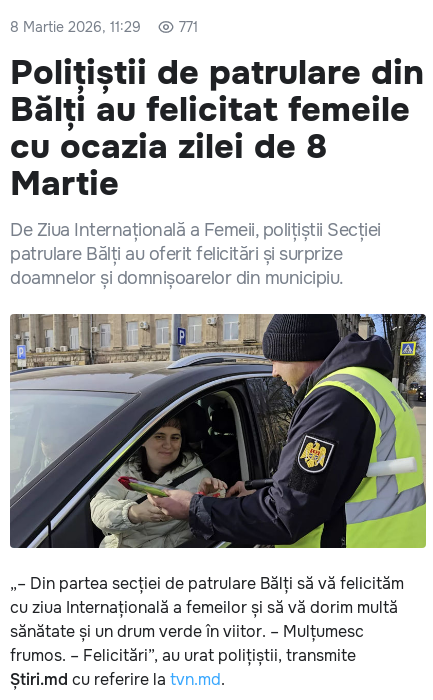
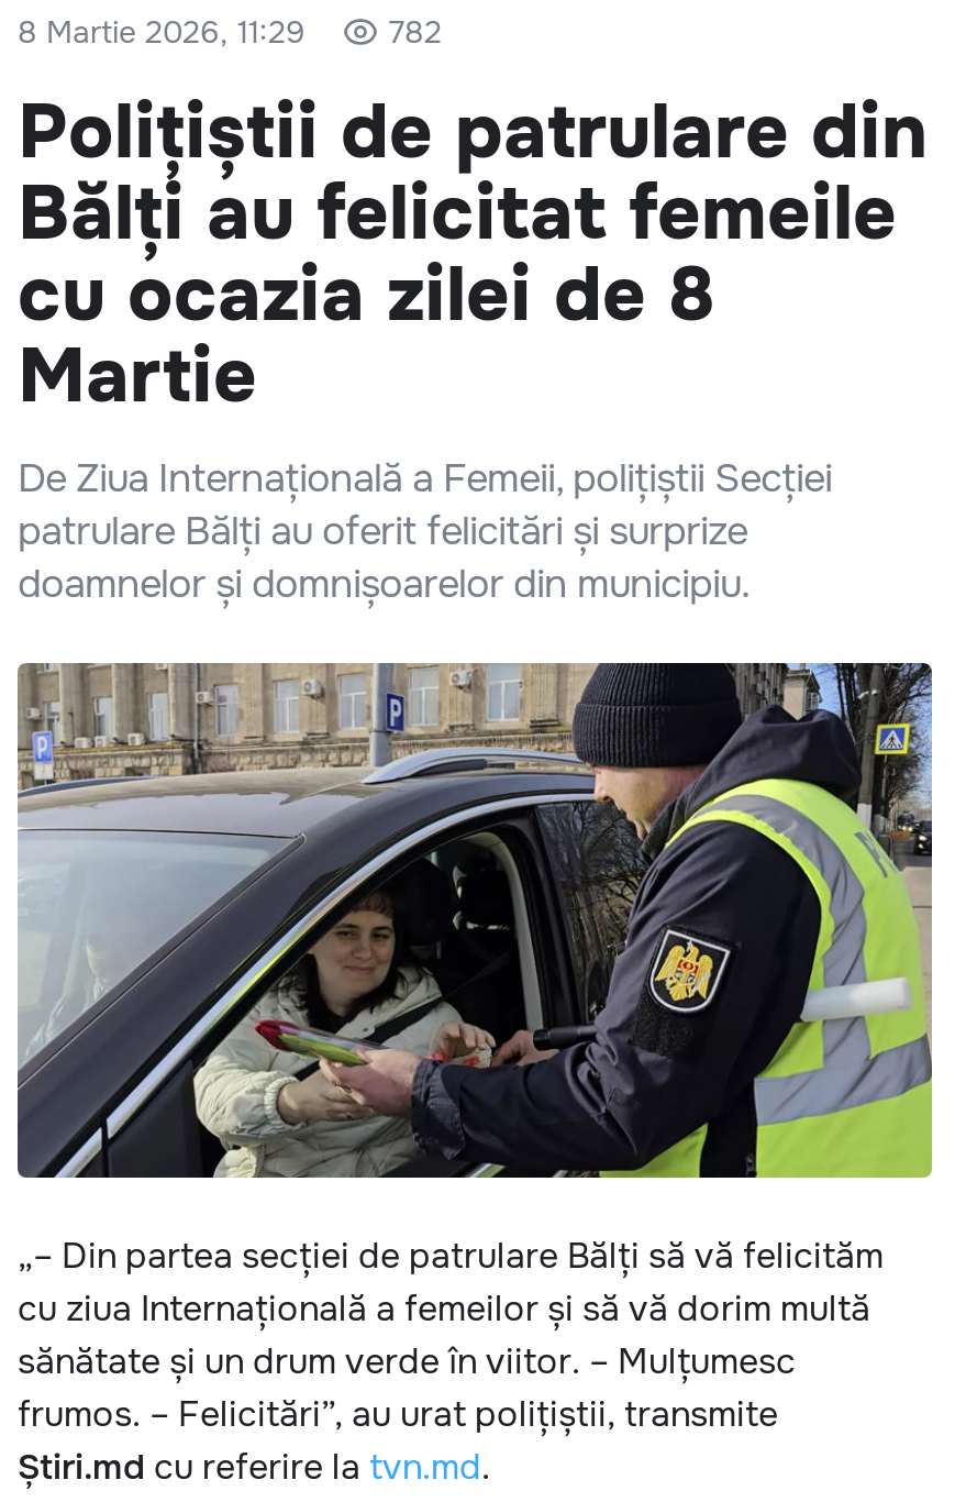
[179,18,198,36] 771 -> [389,12,442,52] 782

